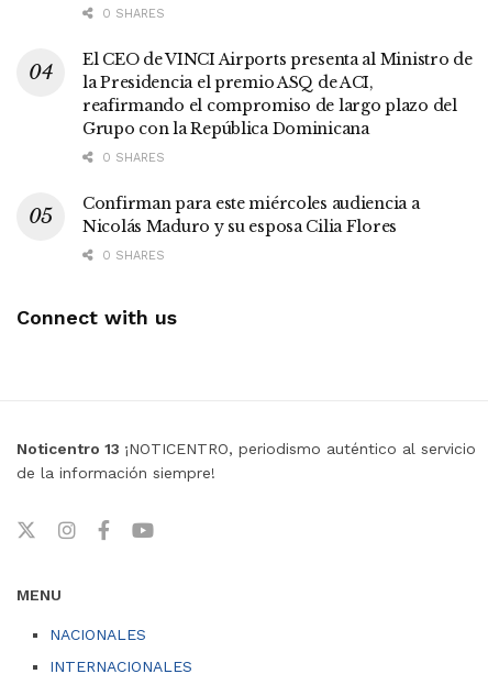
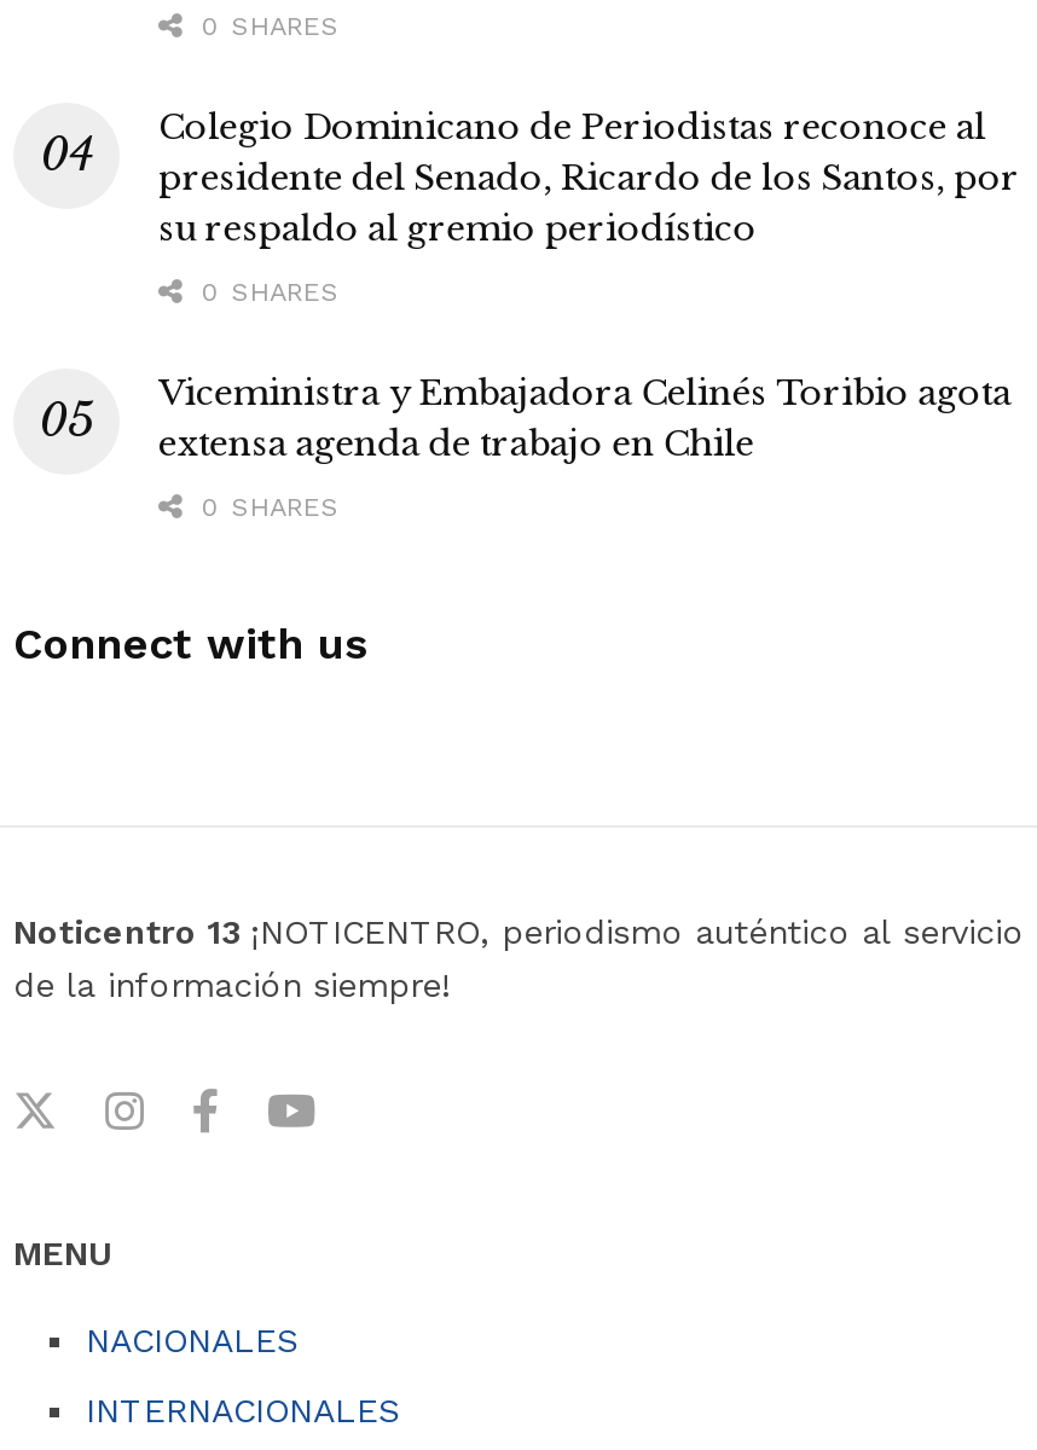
[82,49,472,138] El CEO de VINCI Airports presenta al Ministro de | la Presidencia el premio ASQ de ACI, | reafirmando el compromiso de largo plazo del | Grupo con la República Dominicana -> [158,105,1020,250] Colegio Dominicano de Periodistas reconoce al | presidente del Senado, Ricardo de los Santos, por | su respaldo al gremio periodístico
[82,193,419,236] Confirman para este miércoles audiencia a | Nicolás Maduro y su esposa Cilia Flores -> [158,371,1011,465] Viceministra y Embajadora Celinés Toribio agota | extensa agenda de trabajo en Chile

